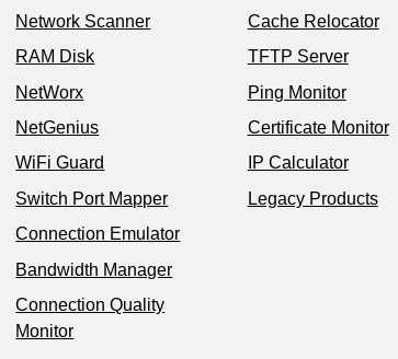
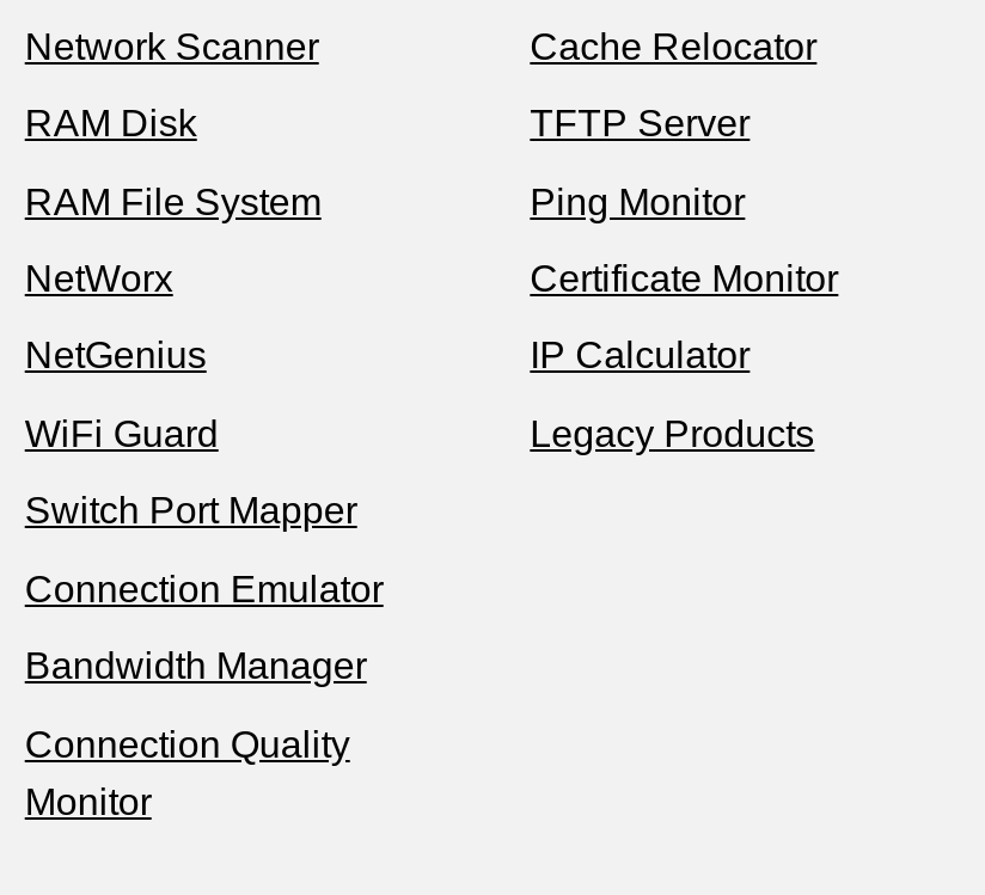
none -> [25,180,321,221] RAM File System

